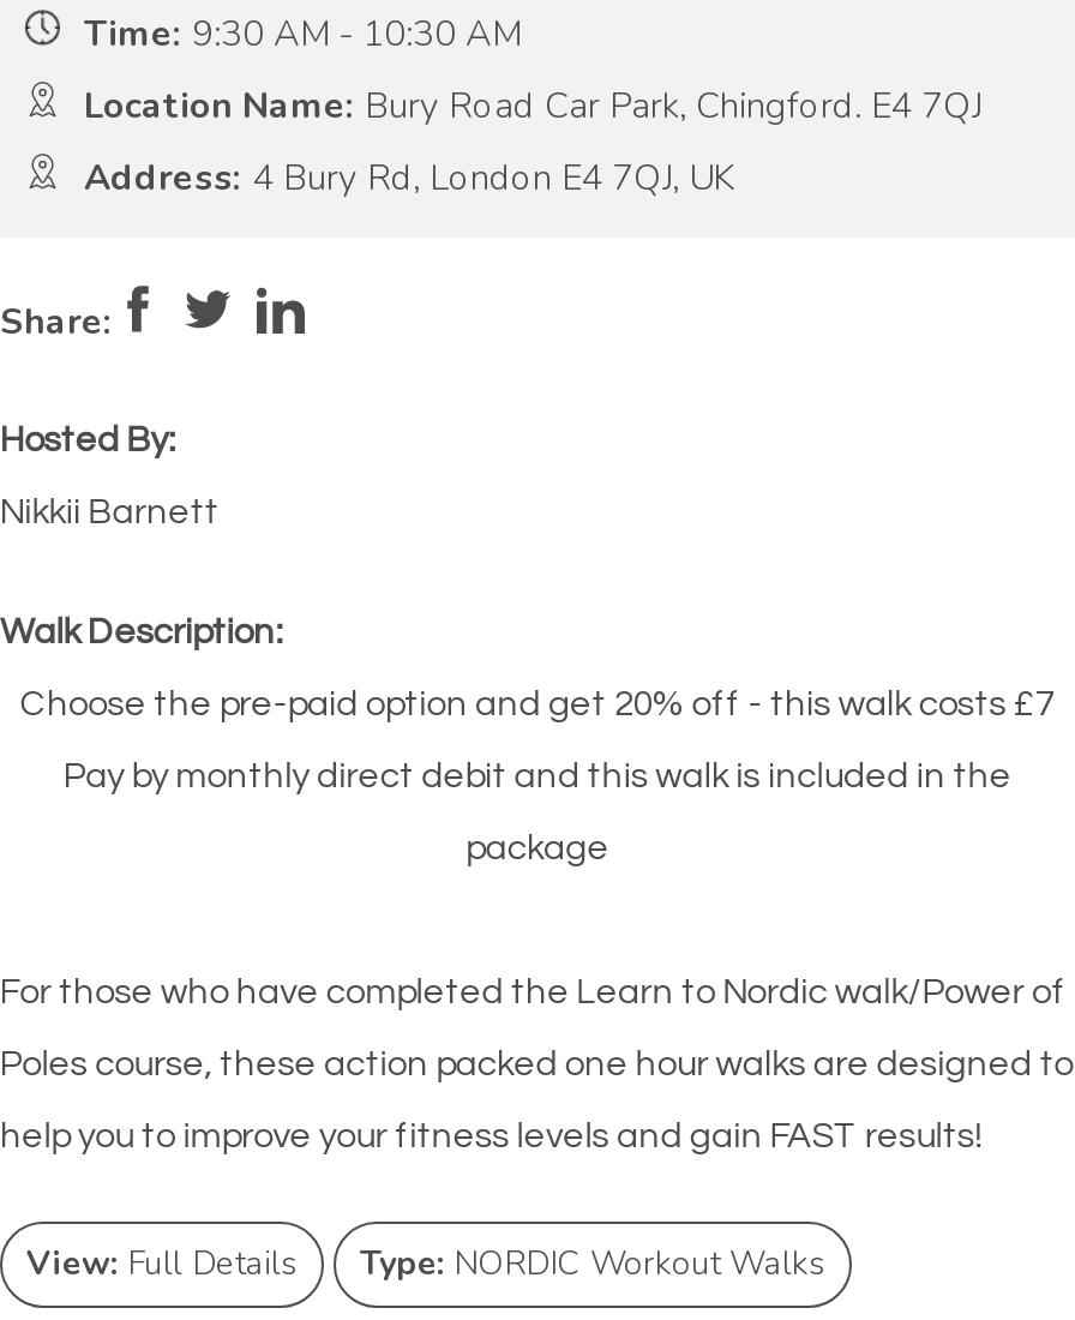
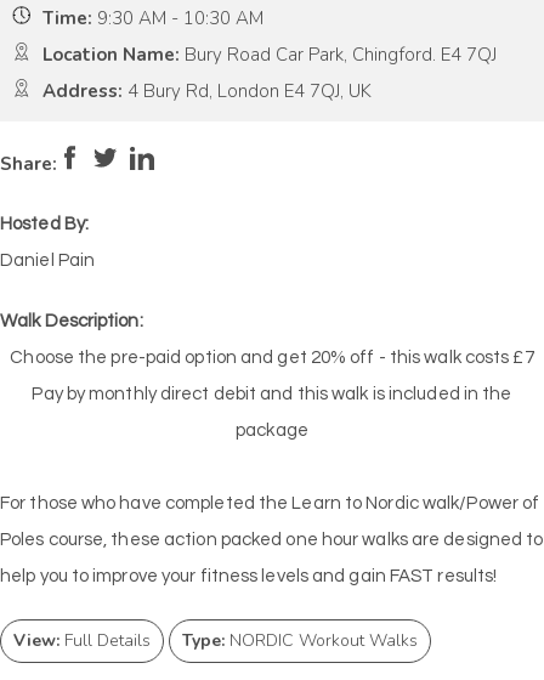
[0,495,219,531] Nikkii Barnett -> [0,252,95,270] Daniel Pain

